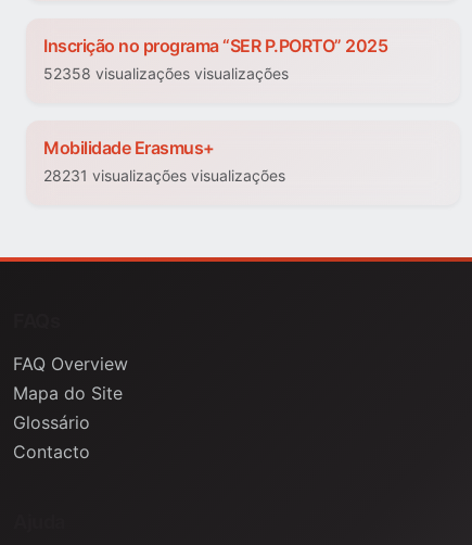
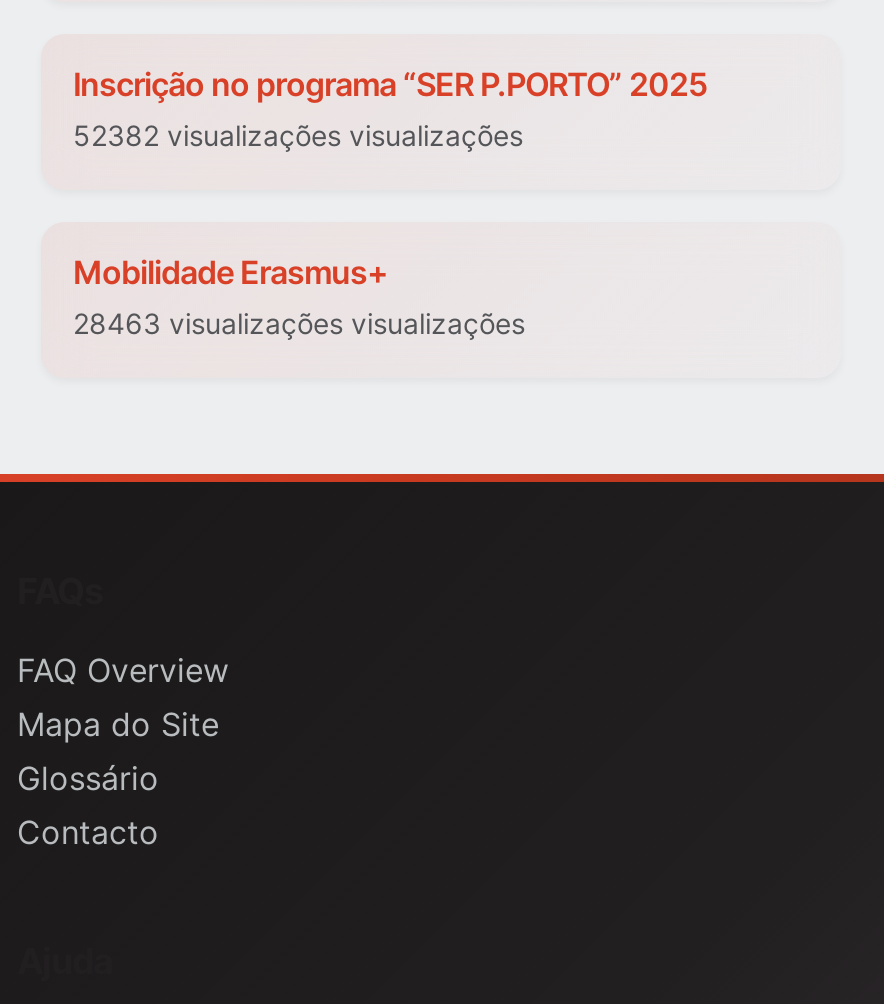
[43,65,289,83] 52358 visualizações visualizações -> [73,119,523,153] 52382 visualizações visualizações
[43,167,285,185] 28231 visualizações visualizações -> [73,307,525,341] 28463 visualizações visualizações

